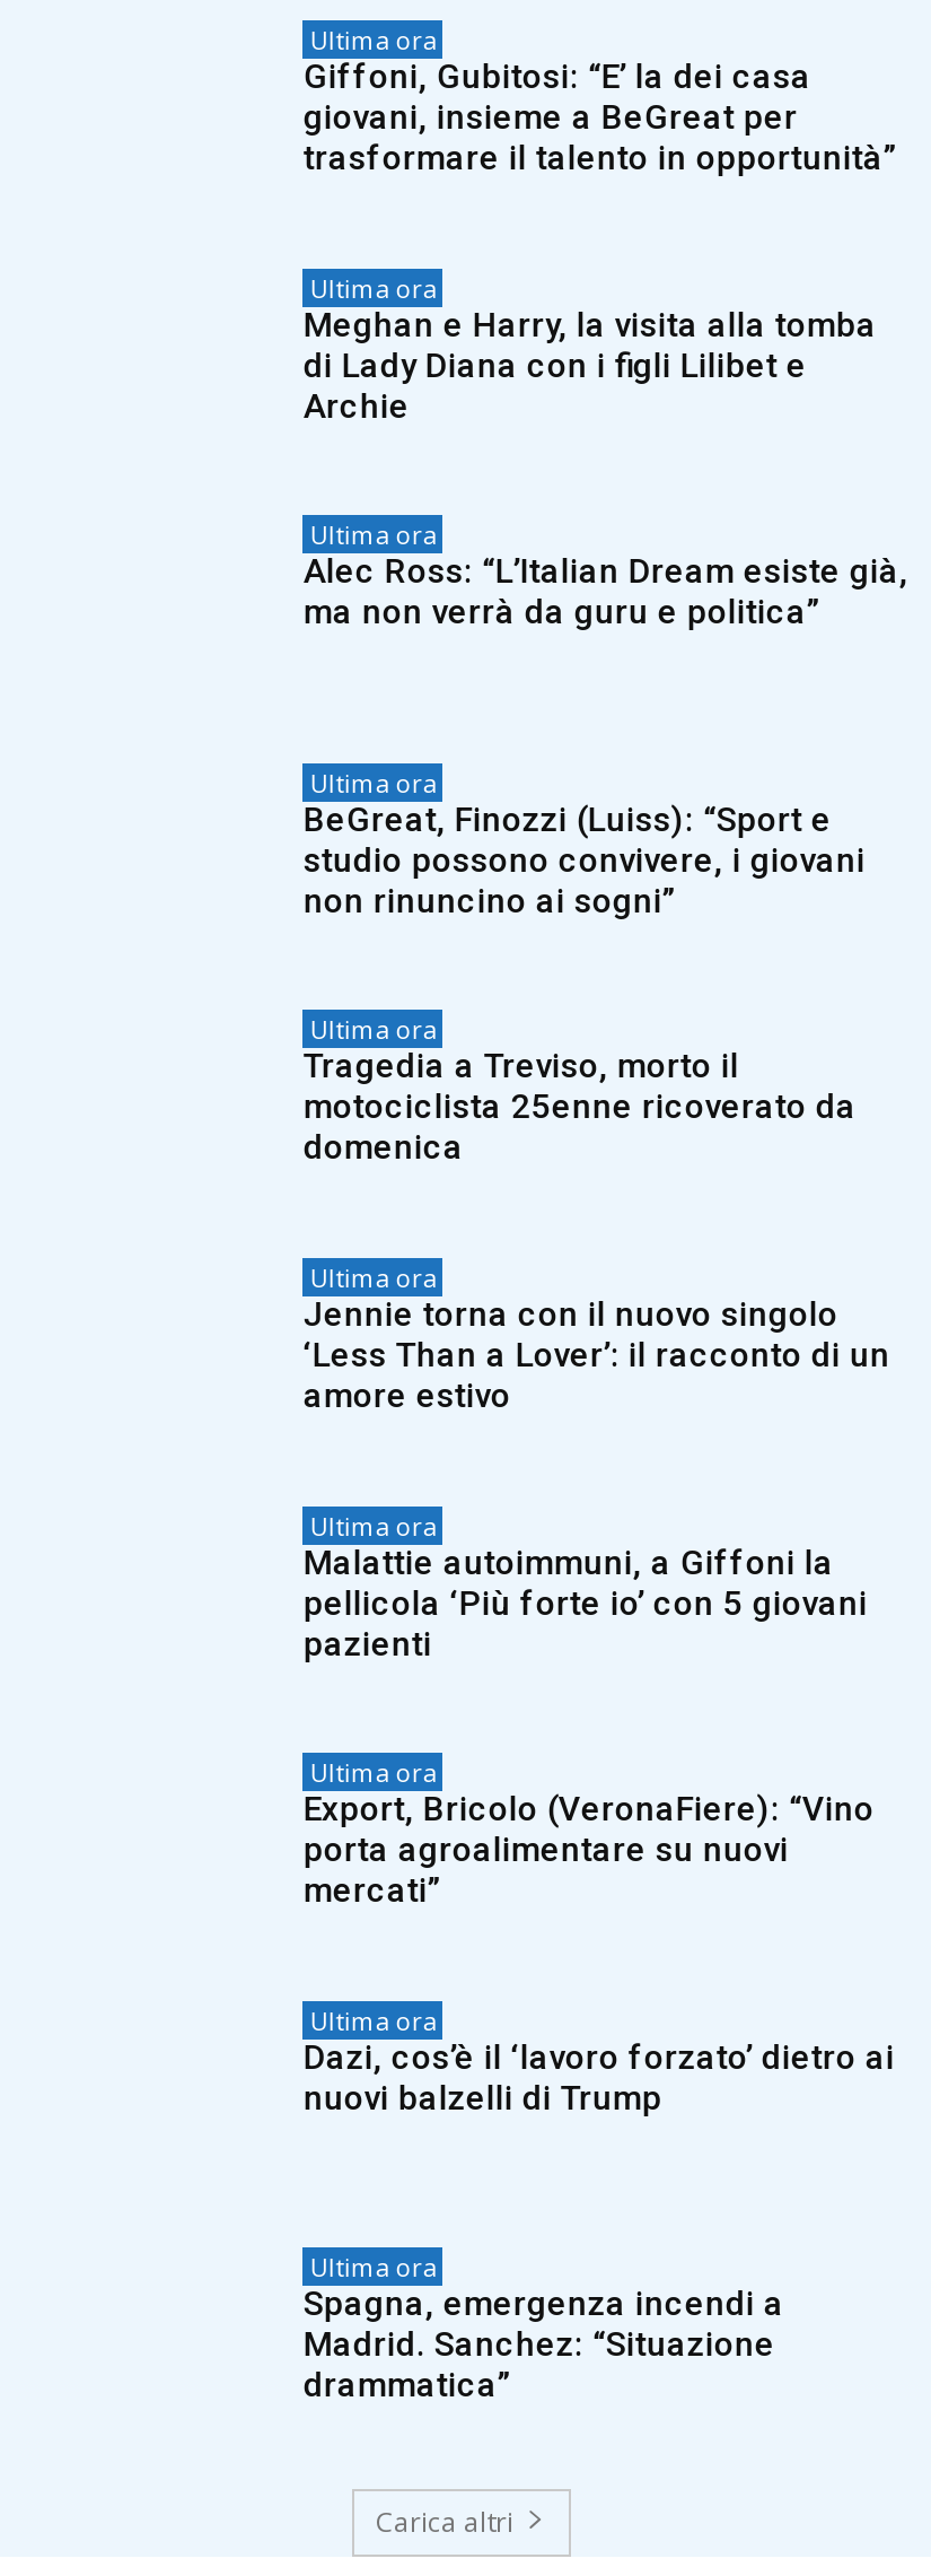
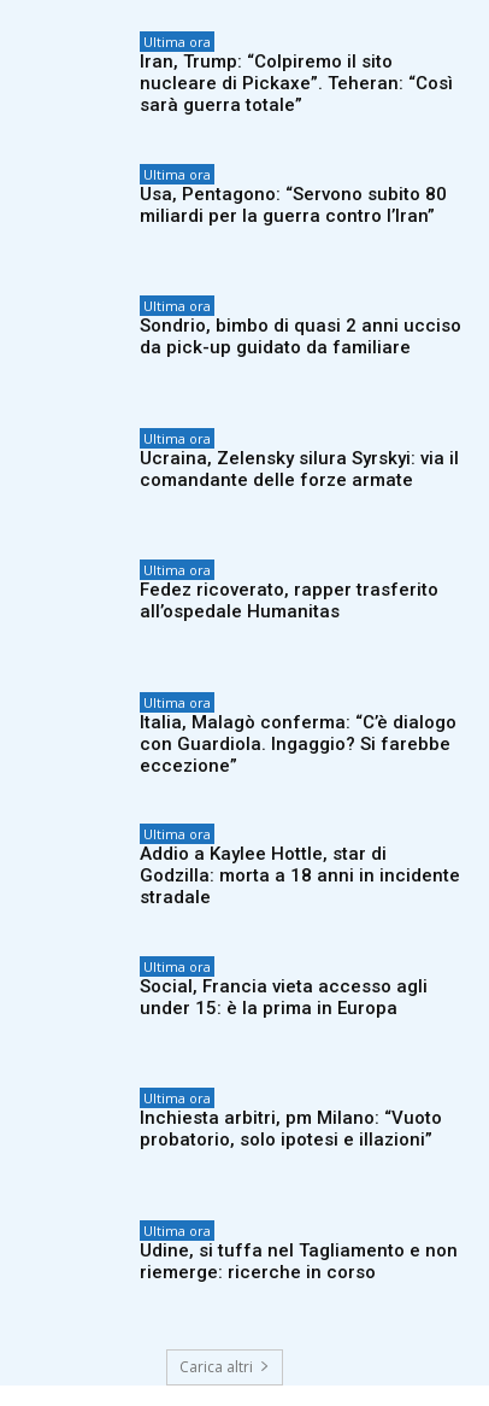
[303,57,897,179] Giffoni, Gubitosi: “E’ la dei casa | giovani, insieme a BeGreat per | trasformare il talento in opportunità” -> [140,51,453,116] Iran, Trump: “Colpiremo il sito | nucleare di Pickaxe”. Teheran: “Così | sarà guerra totale”
[303,304,877,426] Meghan e Harry, la visita alla tomba | di Lady Diana con i figli Lilibet e | Archie -> [140,183,447,226] Usa, Pentagono: “Servono subito 80 | miliardi per la guerra contro l’Iran”
[303,552,908,633] Alec Ross: “L’Italian Dream esiste già, | ma non verrà da guru e politica” -> [140,315,462,358] Sondrio, bimbo di quasi 2 anni ucciso | da pick-up guidato da familiare
[303,799,865,921] BeGreat, Finozzi (Luiss): “Sport e | studio possono convivere, i giovani | non rinuncino ai sogni” -> [140,447,459,491] Ucraina, Zelensky silura Syrskyi: via il | comandante delle forze armate
[303,1046,856,1168] Tragedia a Treviso, morto il | motociclista 25enne ricoverato da | domenica -> [140,579,439,623] Fedez ricoverato, rapper trasferito | all’ospedale Humanitas
[303,1294,890,1416] Jennie torna con il nuovo singolo | ‘Less Than a Lover’: il racconto di un | amore estivo -> [140,711,457,776] Italia, Malagò conferma: “C’è dialogo | con Guardiola. Ingaggio? Si farebbe | eccezione”
[303,1541,868,1663] Malattie autoimmuni, a Giffoni la | pellicola ‘Più forte io’ con 5 giovani | pazienti -> [140,843,461,908] Addio a Kaylee Hottle, star di | Godzilla: morta a 18 anni in incidente | stradale
[303,1789,874,1911] Export, Bricolo (VeronaFiere): “Vino | porta agroalimentare su nuovi | mercati” -> [140,975,428,1019] Social, Francia vieta accesso agli | under 15: è la prima in Europa
[303,2036,895,2117] Dazi, cos’è il ‘lavoro forzato’ dietro ai | nuovi balzelli di Trump -> [140,1107,443,1151] Inchiesta arbitri, pm Milano: “Vuoto | probatorio, solo ipotesi e illazioni”
[303,2284,784,2405] Spagna, emergenza incendi a | Madrid. Sanchez: “Situazione | drammatica” -> [140,1240,458,1283] Udine, si tuffa nel Tagliamento e non | riemerge: ricerche in corso

